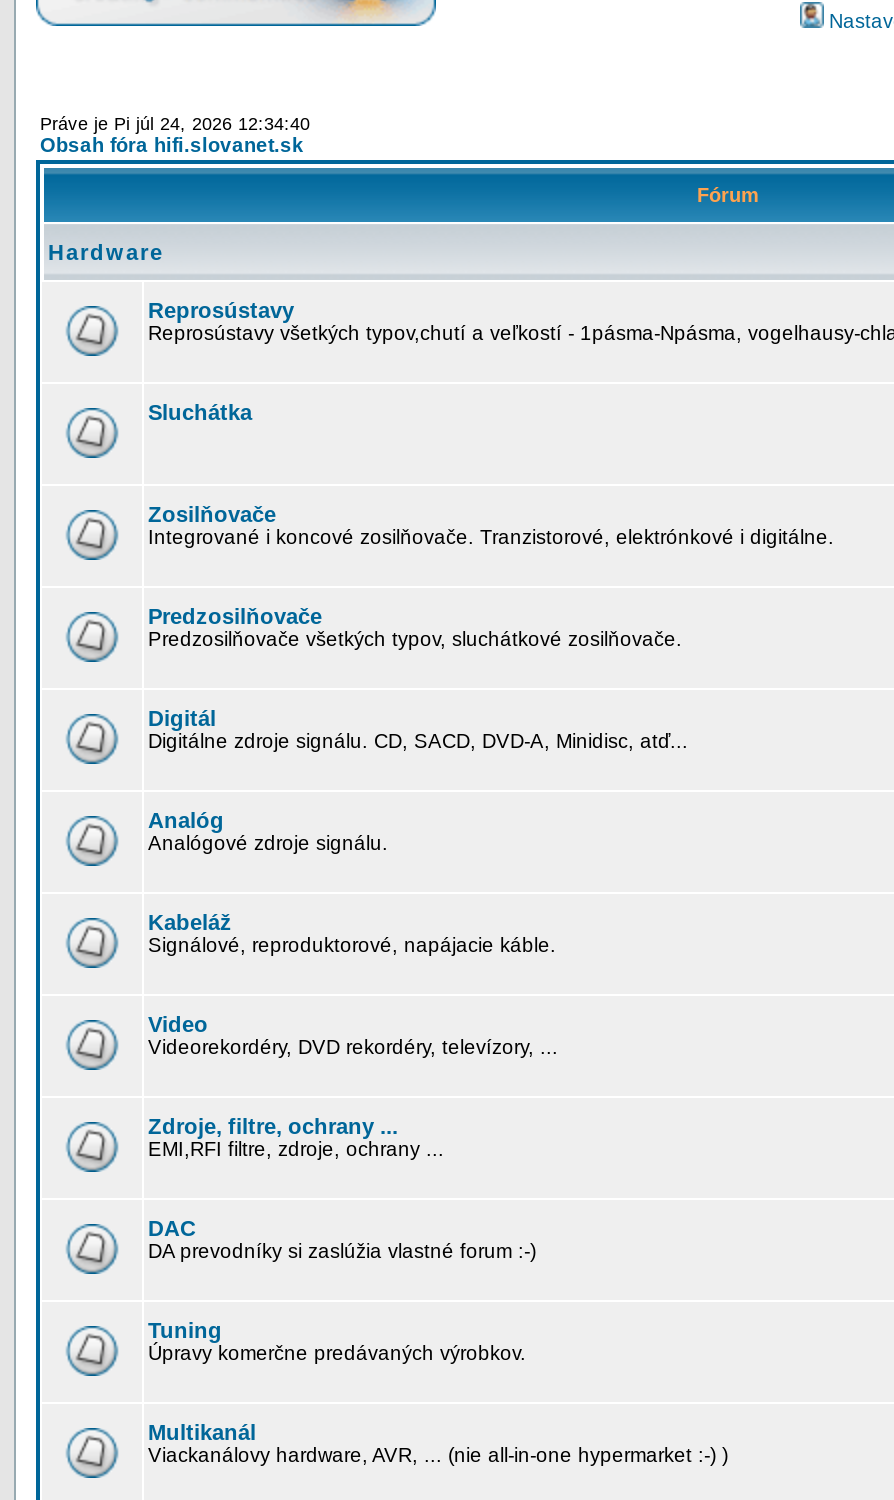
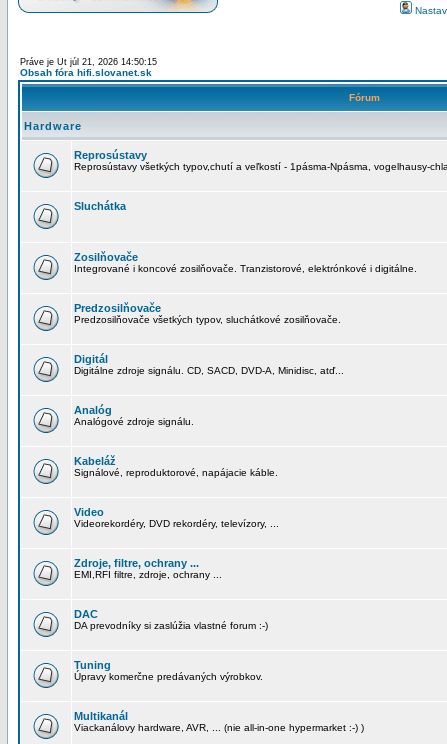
[40,114,310,134] Práve je Pi júl 24, 2026 12:34:40 -> [20,57,157,67] Práve je Ut júl 21, 2026 14:50:15

